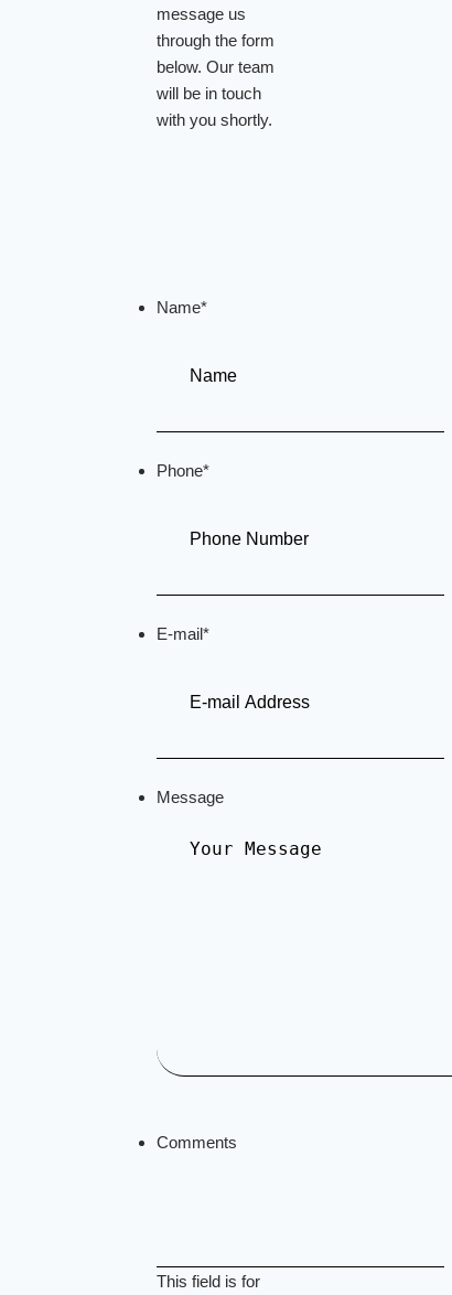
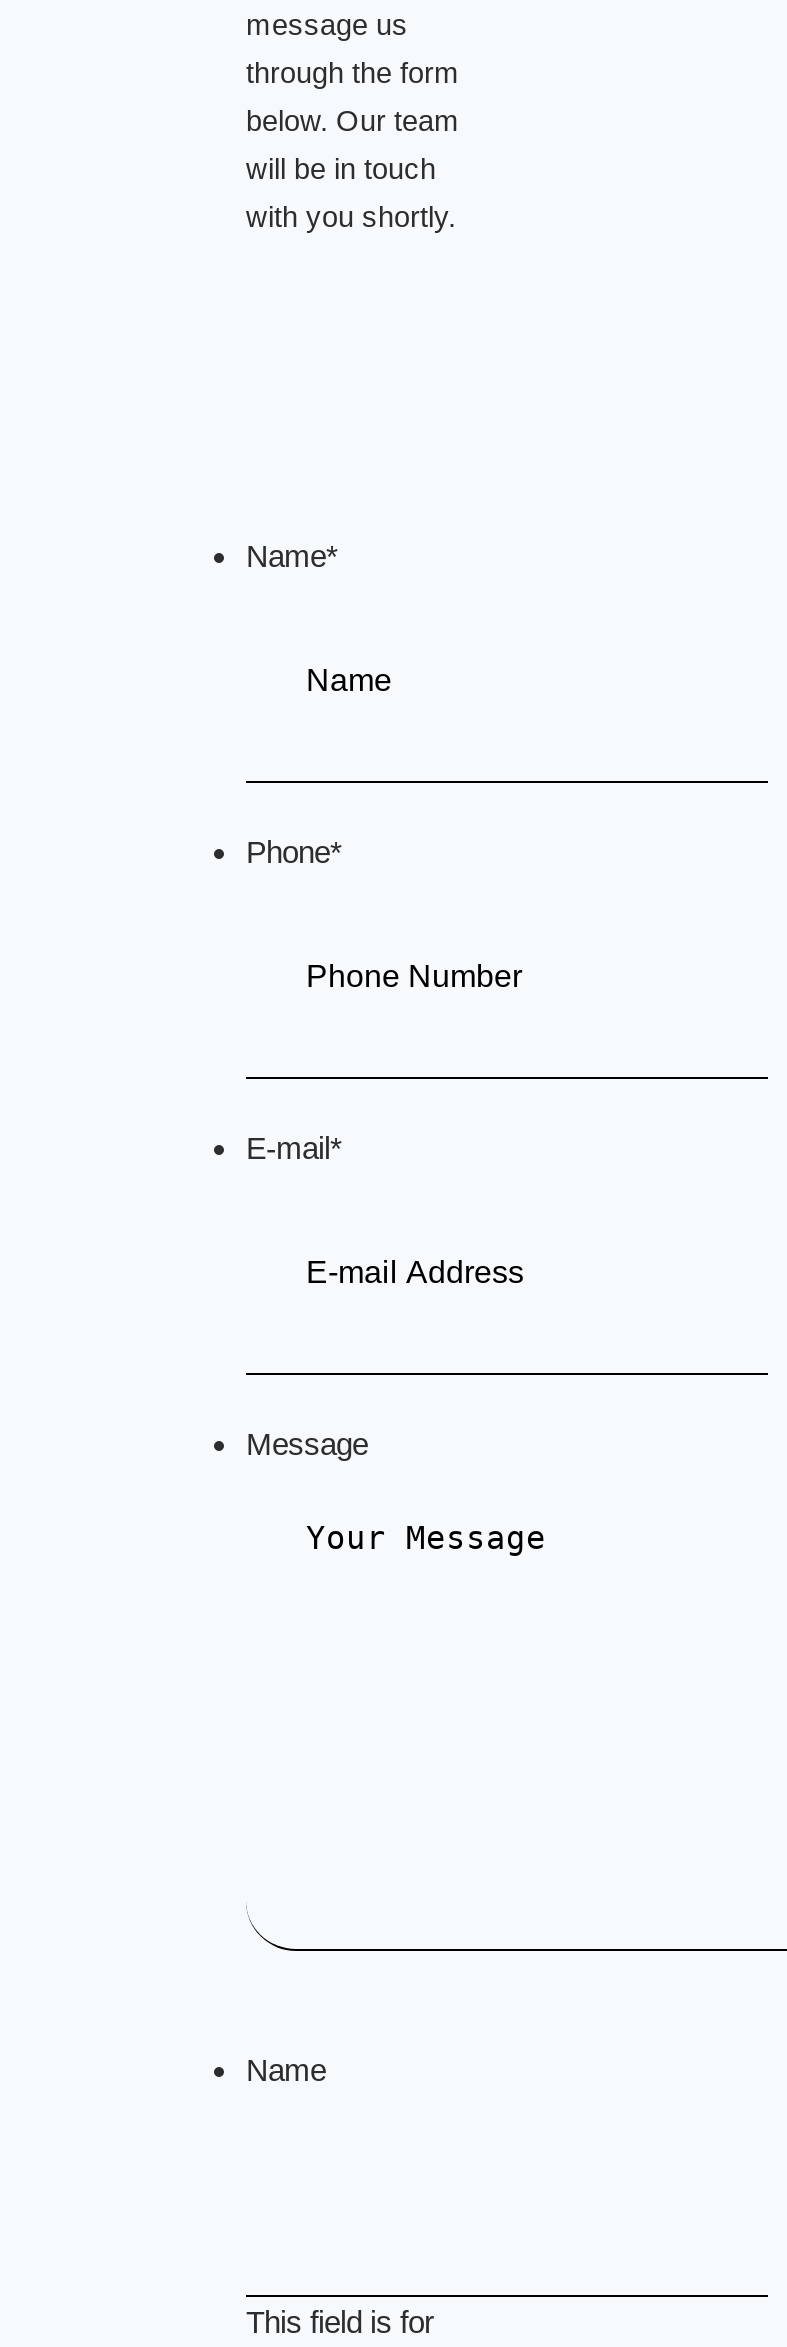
[157,1133,237,1151] Comments -> [246,2053,326,2087] Name

